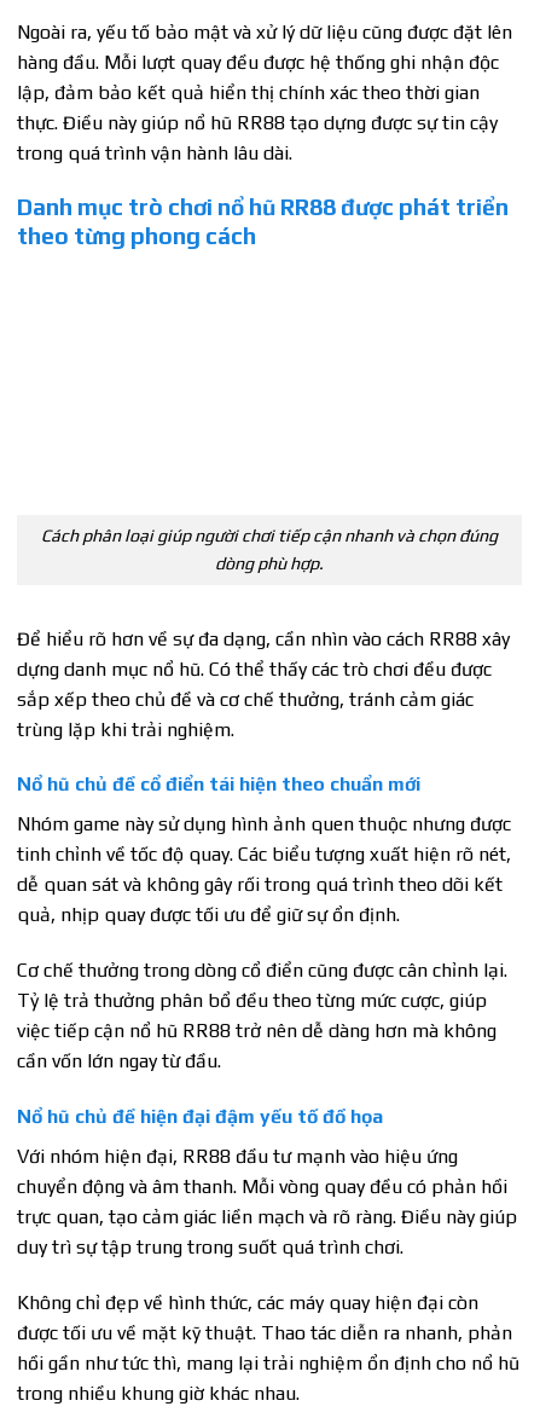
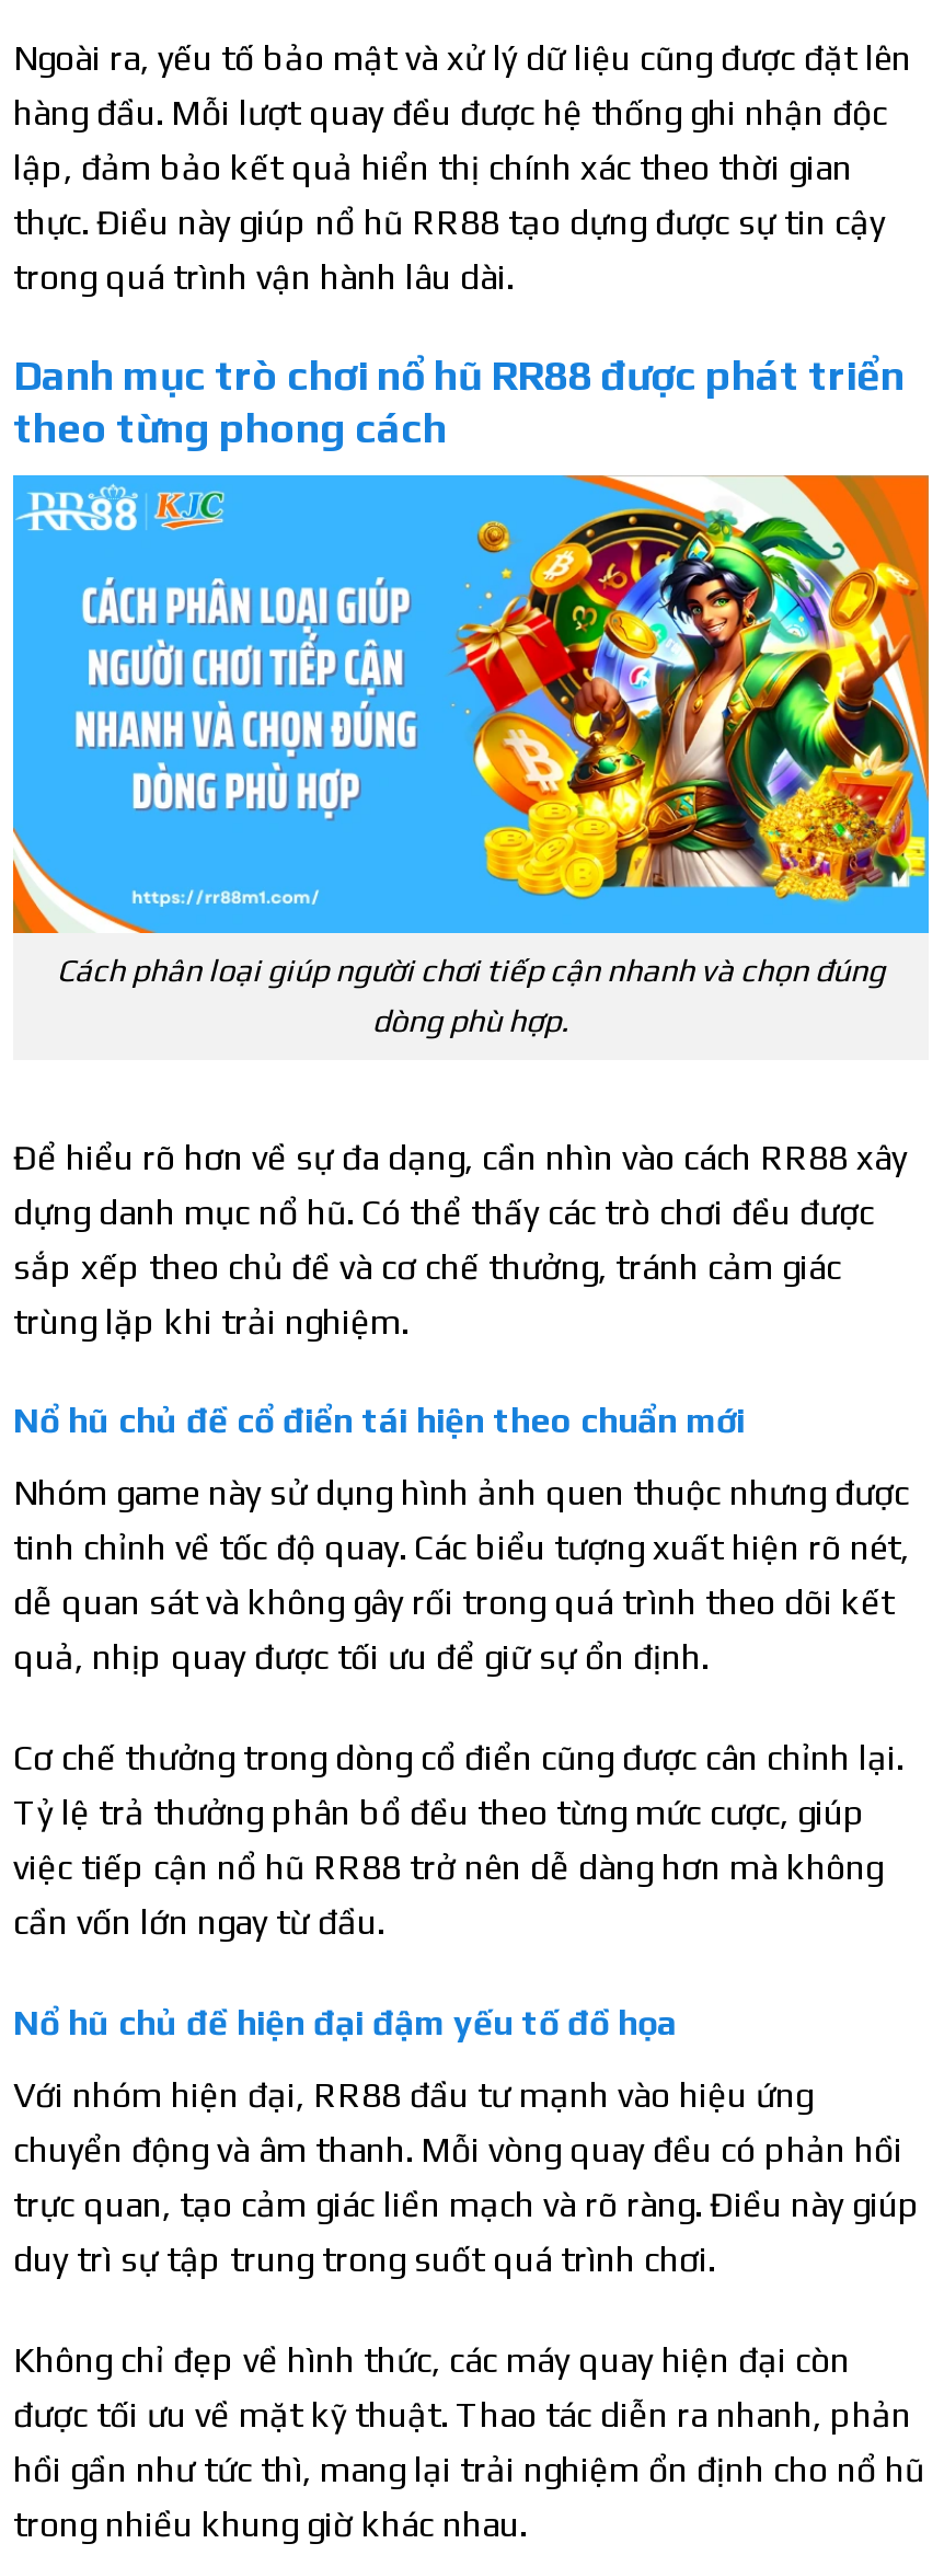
none -> [11,473,931,935] [image]

